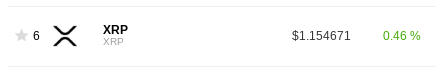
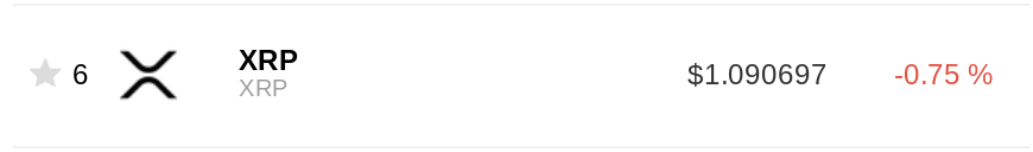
[292,29,351,43] $1.154671 -> [687,58,828,91] $1.090697
[383,29,421,43] 0.46 % -> [894,58,994,91] -0.75 %

